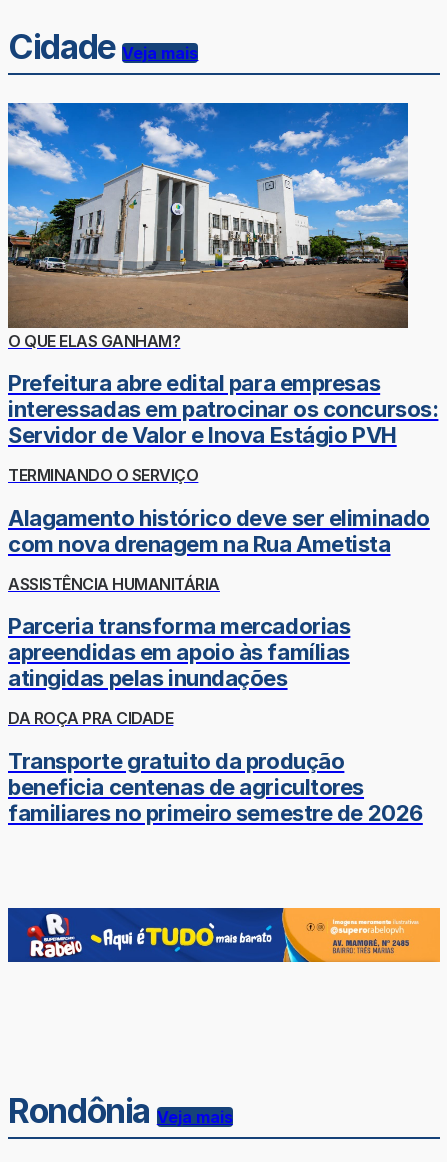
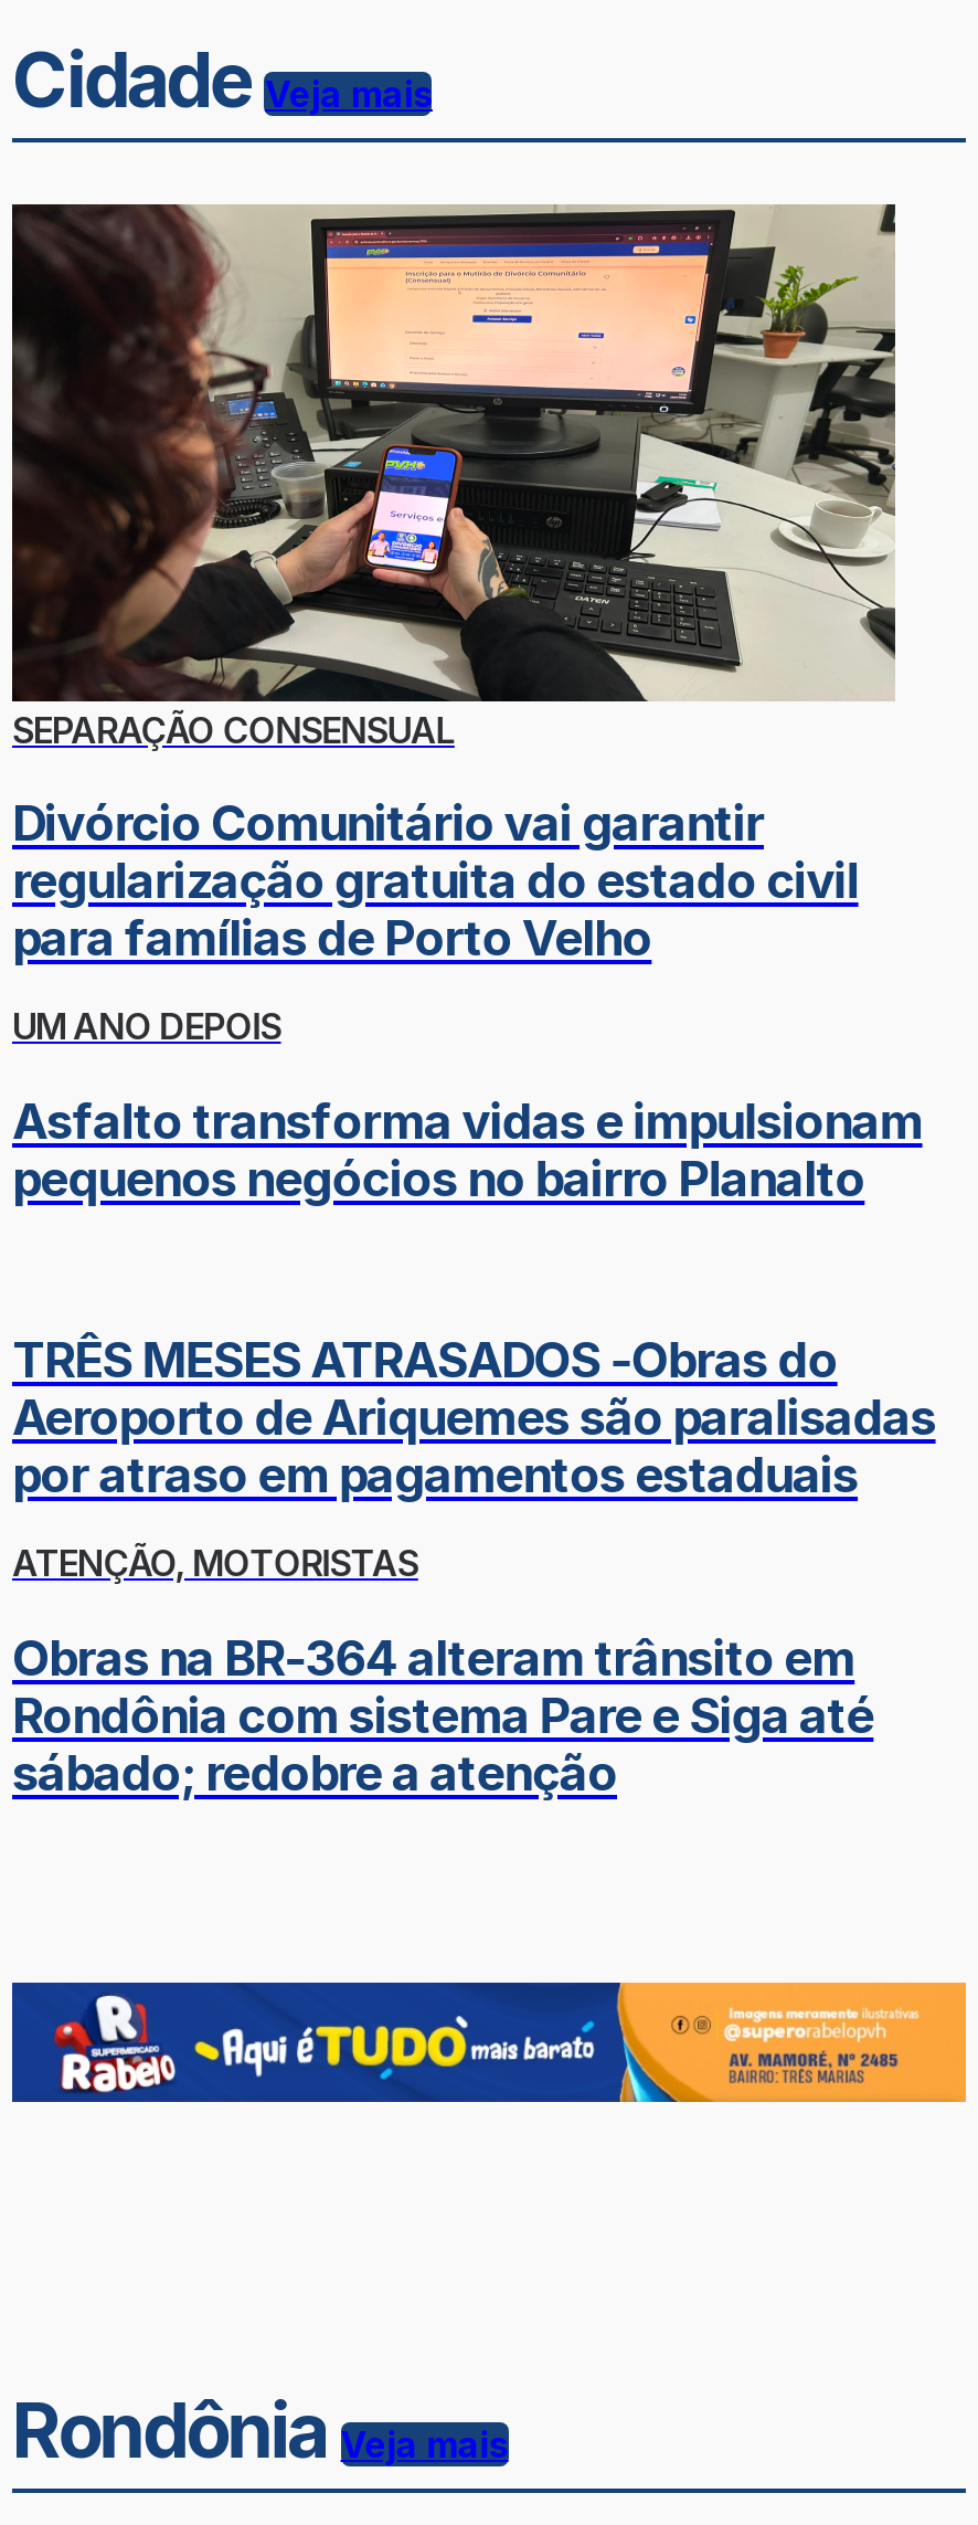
[7,102,438,826] [image] | O QUE ELAS GANHAM? | Prefeitura abre edital para empresas | interessadas em patrocinar os concursos: | Servidor de Valor e Inova Estágio PVH | TERMINANDO O SERVIÇO | Alagamento histórico deve ser eliminado | com nova drenagem na Rua Ametista | ASSISTÊNCIA HUMANITÁRIA | Parceria transforma mercadorias | apreendidas em apoio às famílias | atingidas pelas inundações | DA ROÇA PRA CIDADE | Transporte gratuito da produção | beneficia centenas de agricultores | familiares no primeiro semestre de 2026 -> [10,202,936,1801] [image] | SEPARAÇÃO CONSENSUAL | Divórcio Comunitário vai garantir | regularização gratuita do estado civil | para famílias de Porto Velho | UM ANO DEPOIS | Asfalto transforma vidas e impulsionam | pequenos negócios no bairro Planalto | TRÊS MESES ATRASADOS -Obras do | Aeroporto de Ariquemes são paralisadas | por atraso em pagamentos estaduais | ATENÇÃO, MOTORISTAS | Obras na BR-364 alteram trânsito em | Rondônia com sistema Pare e Siga até | sábado; redobre a atenção

